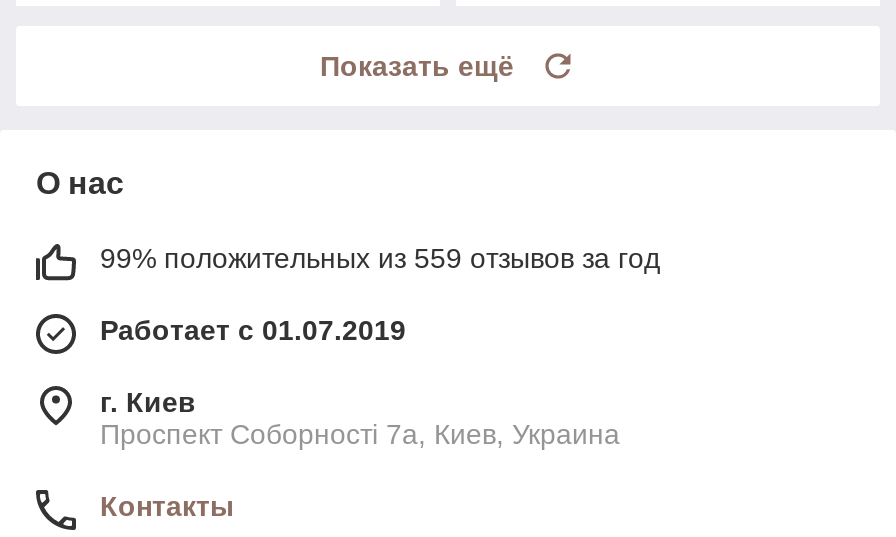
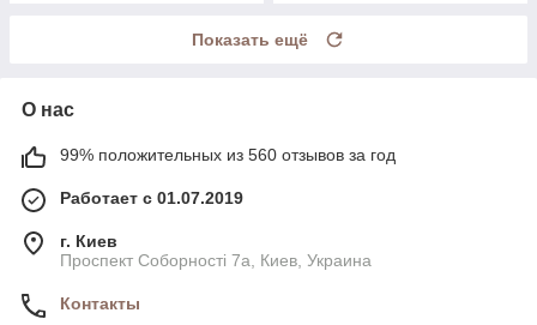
[100,242,660,274] 99% положительных из 559 отзывов за год -> [60,145,396,164] 99% положительных из 560 отзывов за год

